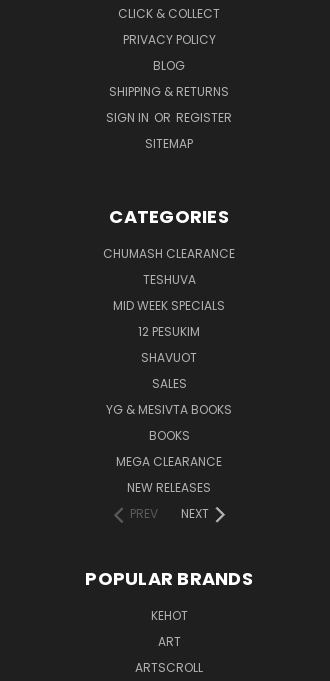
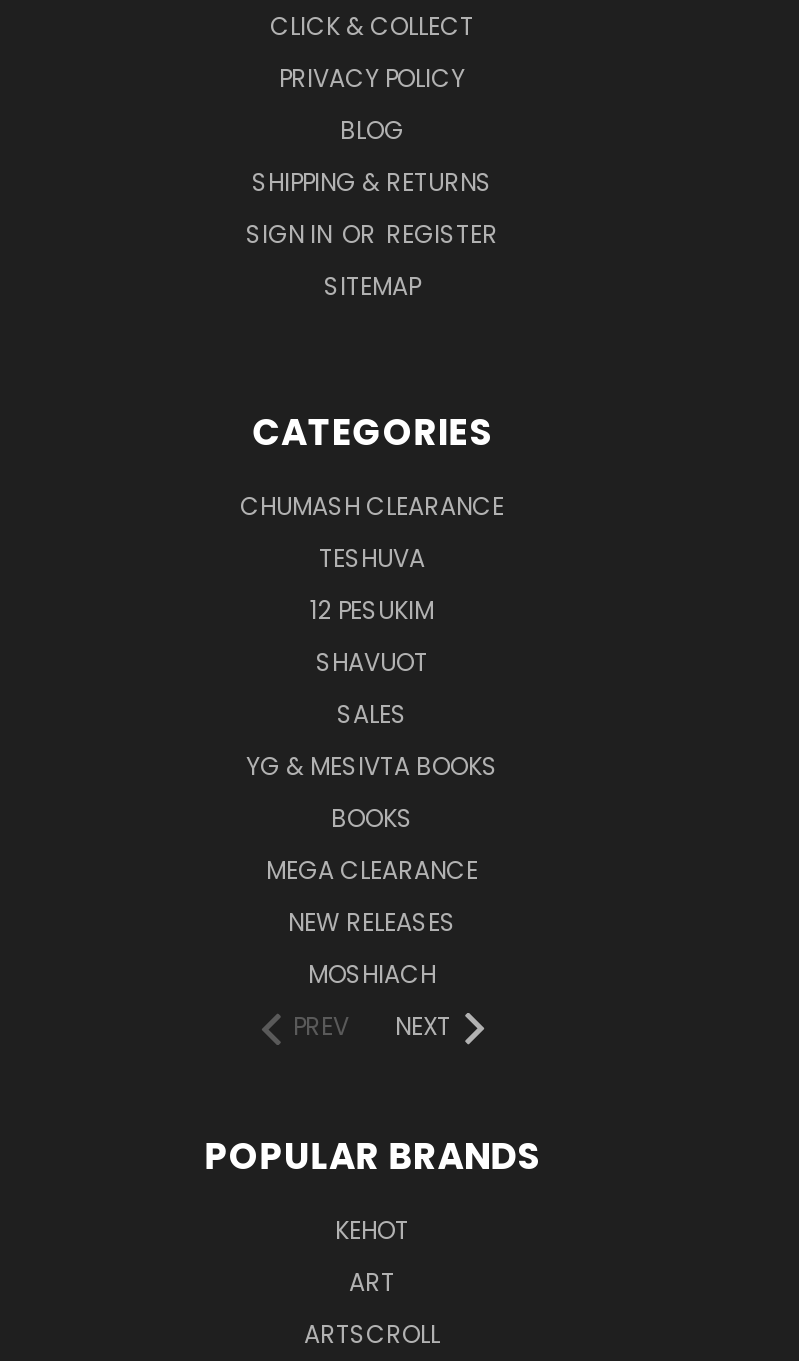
[113,297,225,314] MID WEEK SPECIALS -> none
moved [106,323,232,496] -> [246,593,498,939]: 12 PESUKIM | SHAVUOT | SALES | YG & MESIVTA BOOKS | BOOKS | MEGA CLEARANCE | NEW RELEASES
none -> [308,957,436,991] MOSHIACH

